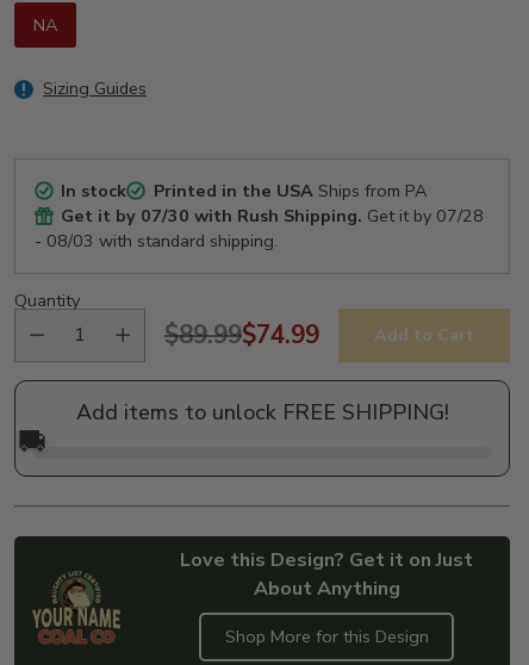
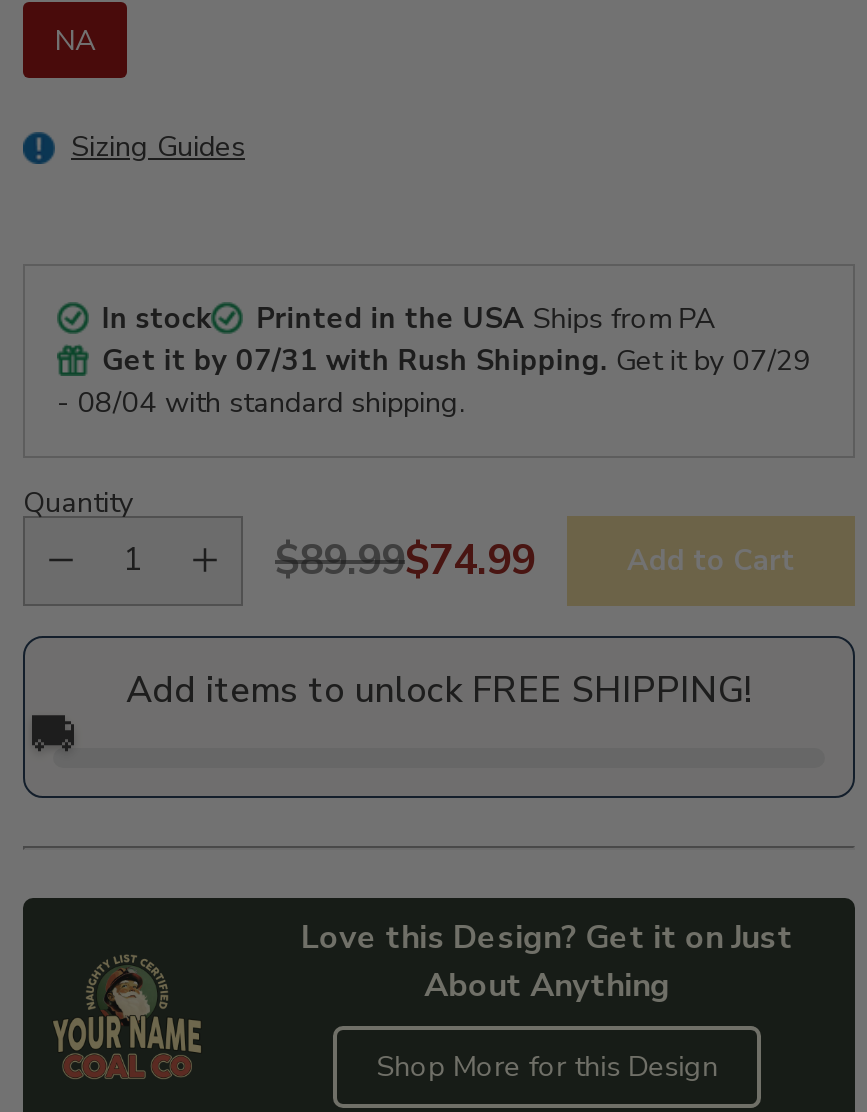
[61,204,484,228] Get it by 07/30 with Rush Shipping. Get it by 07/28 -> [102,339,812,379] Get it by 07/31 with Rush Shipping. Get it by 07/29
[35,229,278,253] - 08/03 with standard shipping. -> [57,381,465,421] - 08/04 with standard shipping.

